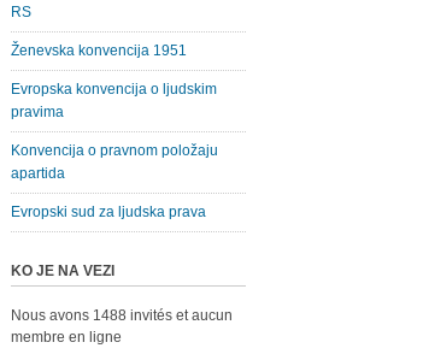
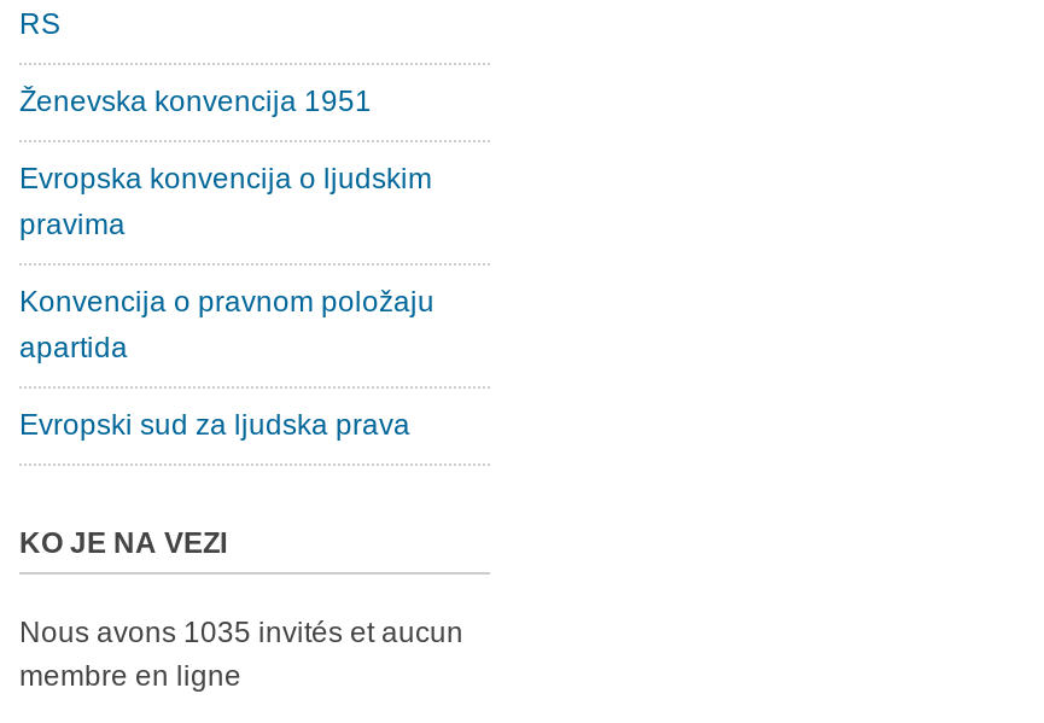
[11,307,233,324] Nous avons 1488 invités et aucun -> [19,616,463,649] Nous avons 1035 invités et aucun

